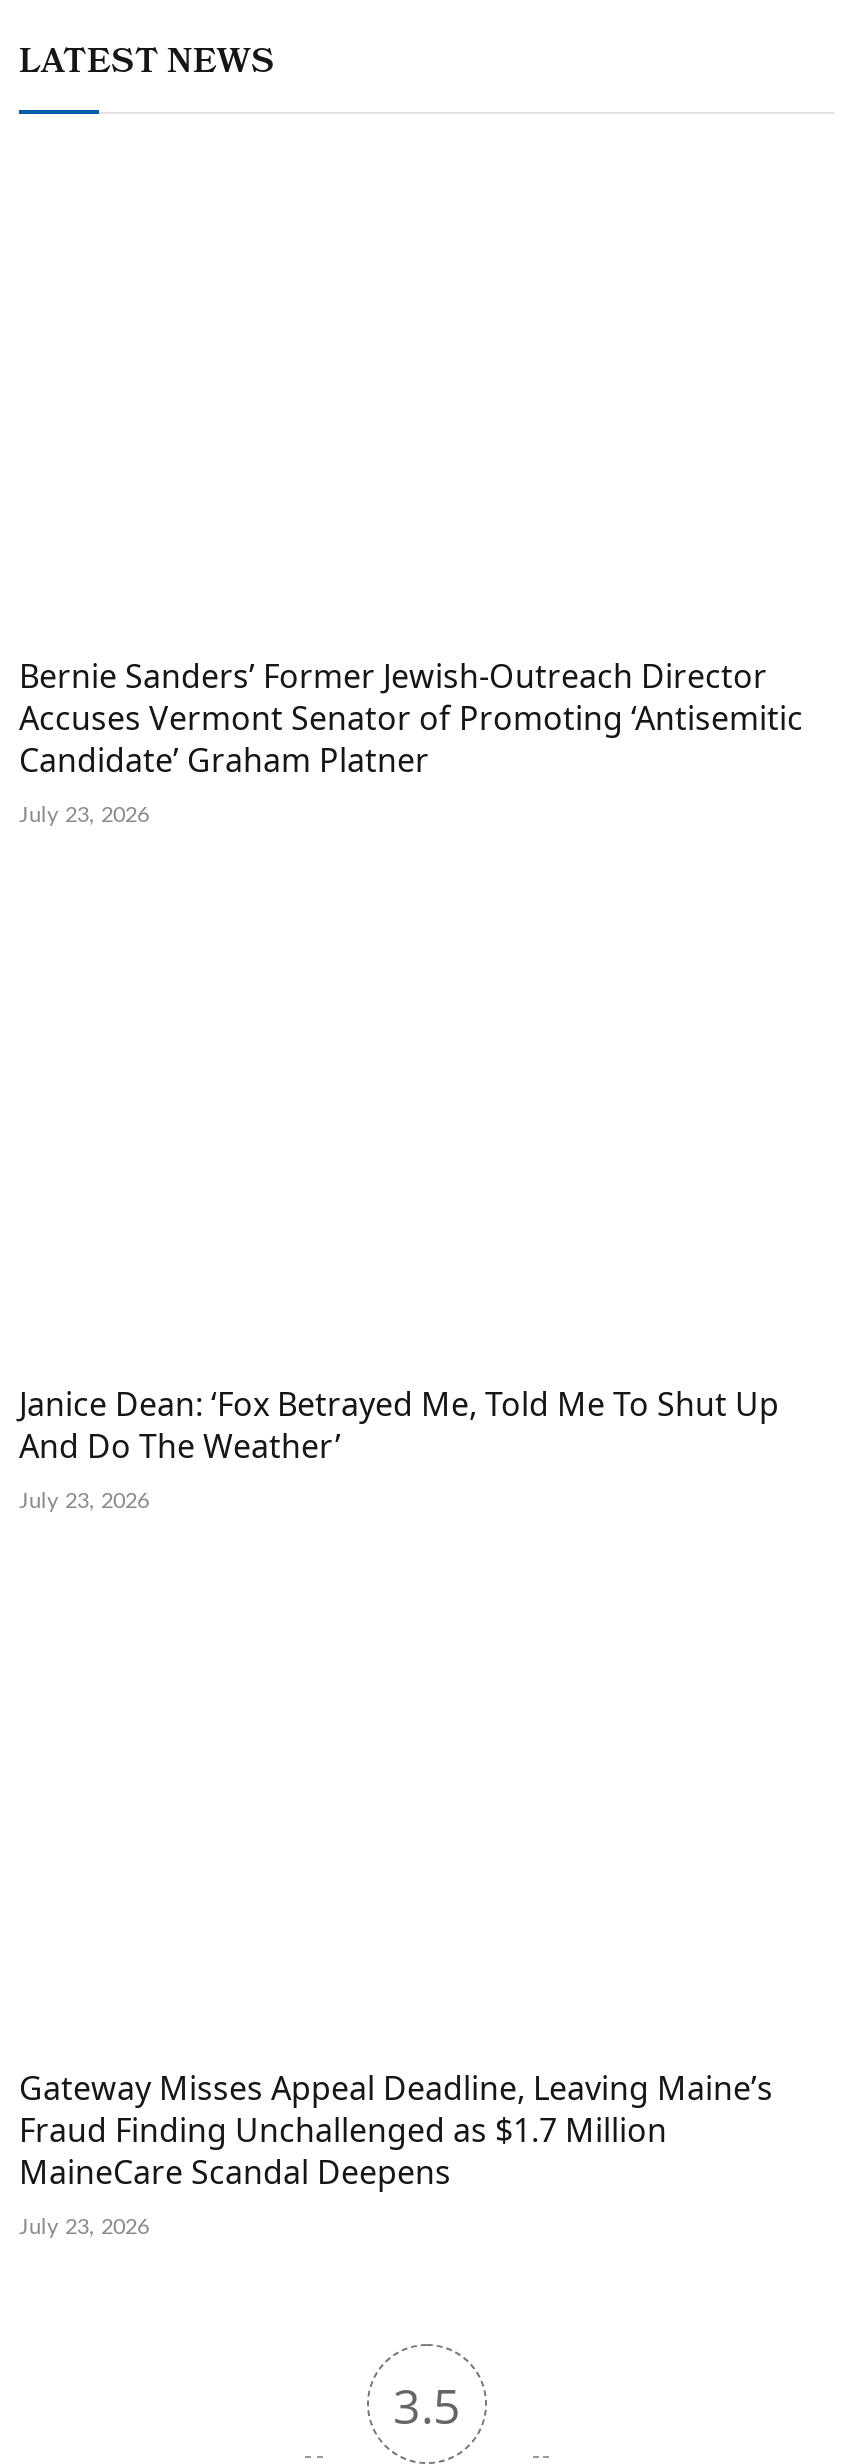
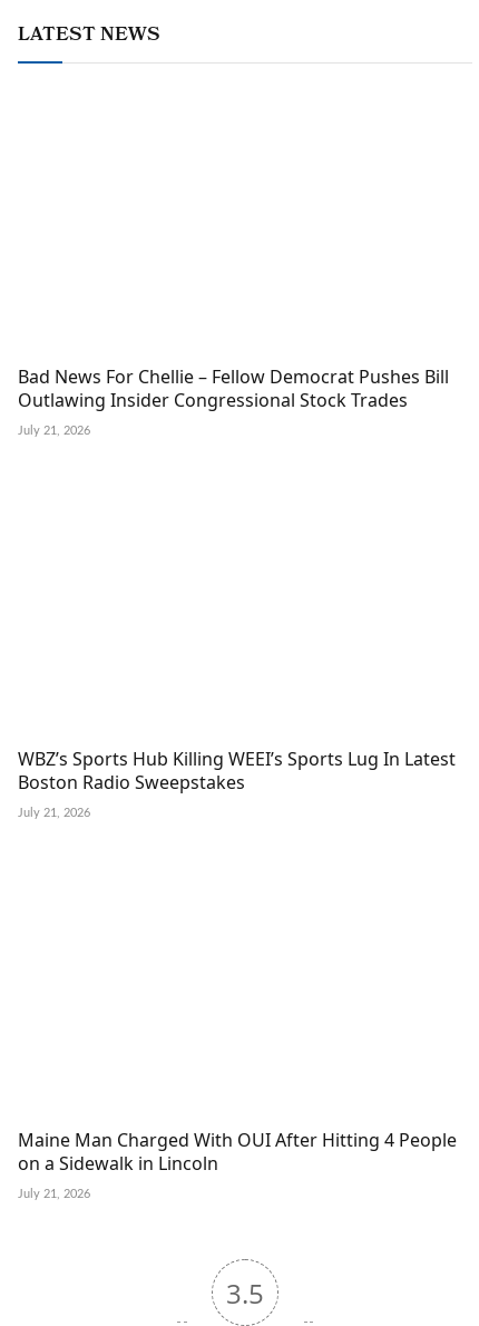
[19,655,803,783] Bernie Sanders’ Former Jewish-Outreach Director | Accuses Vermont Senator of Promoting ‘Antisemitic | Candidate’ Graham Platner -> [18,365,449,413] Bad News For Chellie – Fellow Democrat Pushes Bill | Outlawing Insider Congressional Stock Trades
[19,805,149,827] July 23, 2026 -> [18,425,90,437] July 21, 2026
[19,1382,779,1468] Janice Dean: ‘Fox Betrayed Me, Told Me To Shut Up | And Do The Weather’ -> [18,746,456,794] WBZ’s Sports Hub Killing WEEI’s Sports Lug In Latest | Boston Radio Sweepstakes
[19,1490,149,1512] July 23, 2026 -> [18,807,90,819] July 21, 2026
[19,2067,773,2195] Gateway Misses Appeal Deadline, Leaving Maine’s | Fraud Finding Unchallenged as $1.7 Million | MaineCare Scandal Deepens -> [18,1128,457,1176] Maine Man Charged With OUI After Hitting 4 People | on a Sidewalk in Lincoln
[19,2217,149,2239] July 23, 2026 -> [18,1188,90,1201] July 21, 2026

